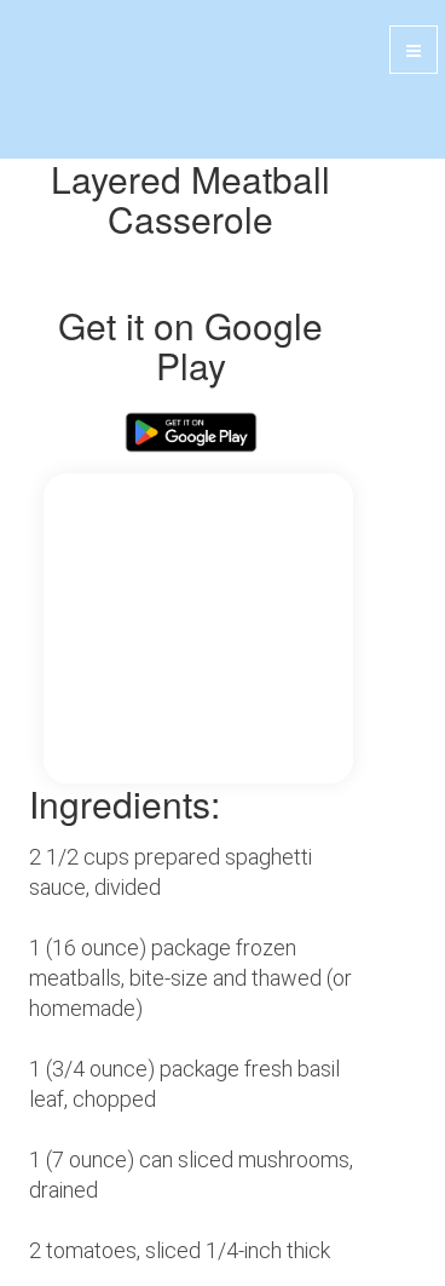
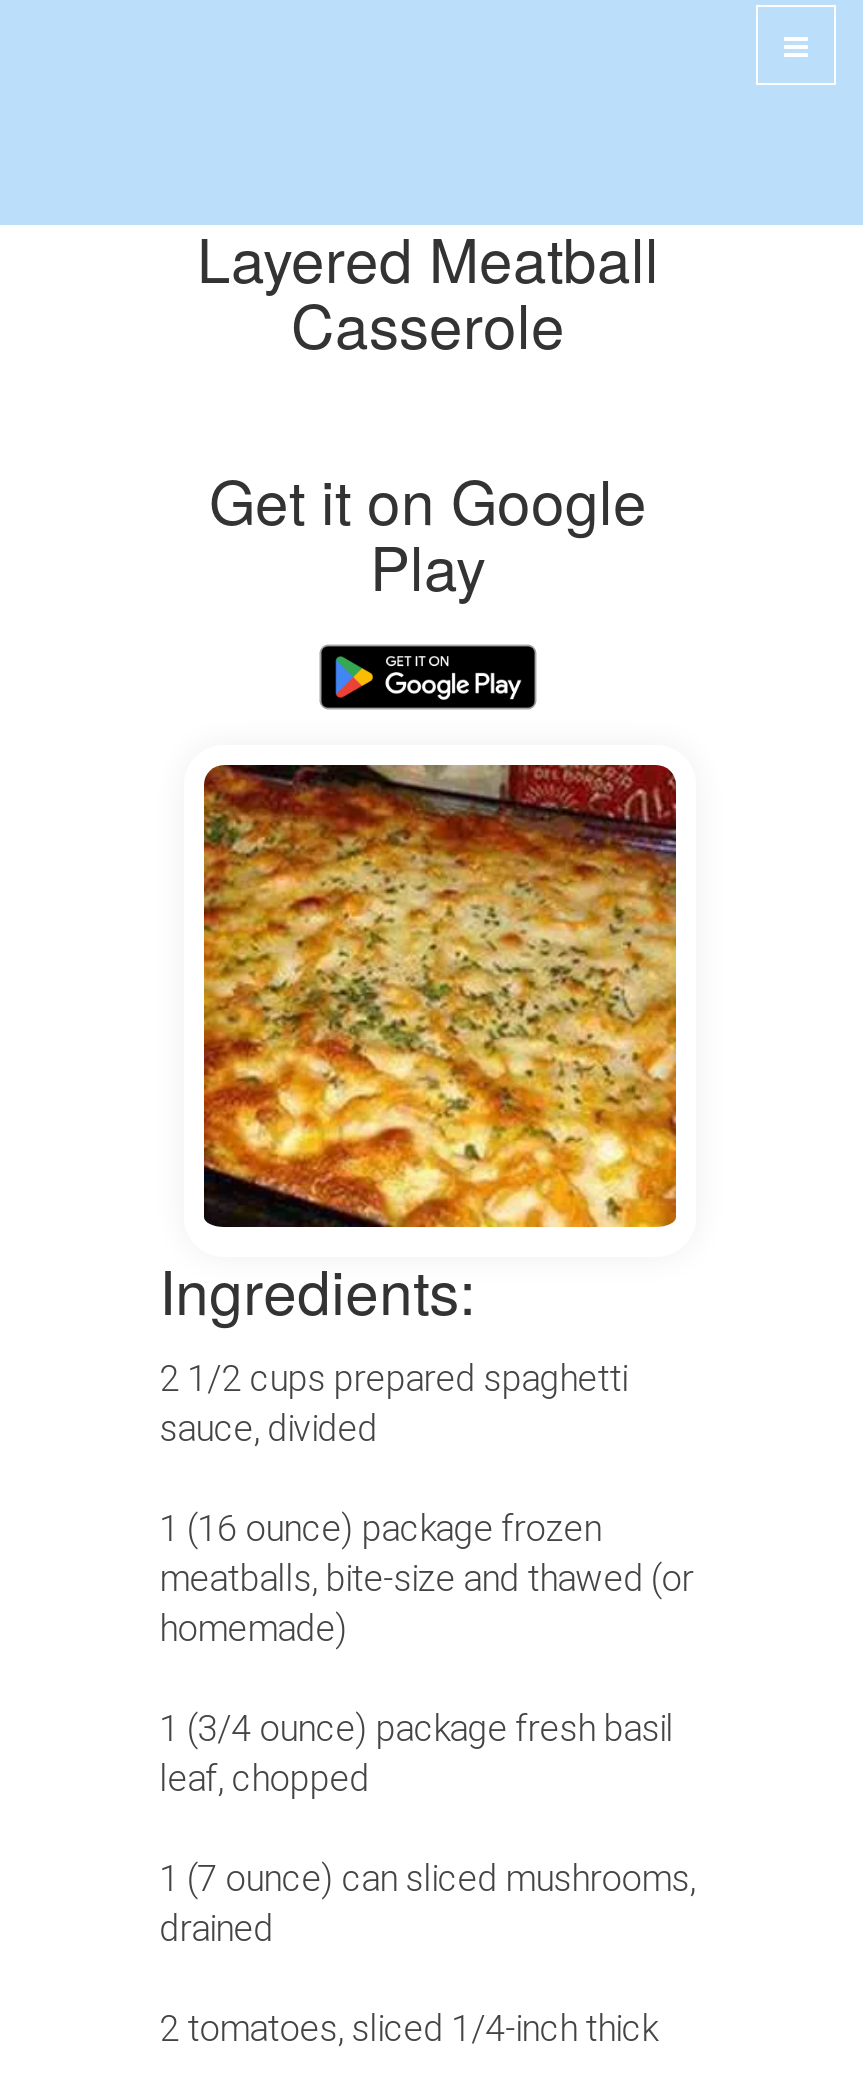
none -> [202,763,678,1229] [image]

